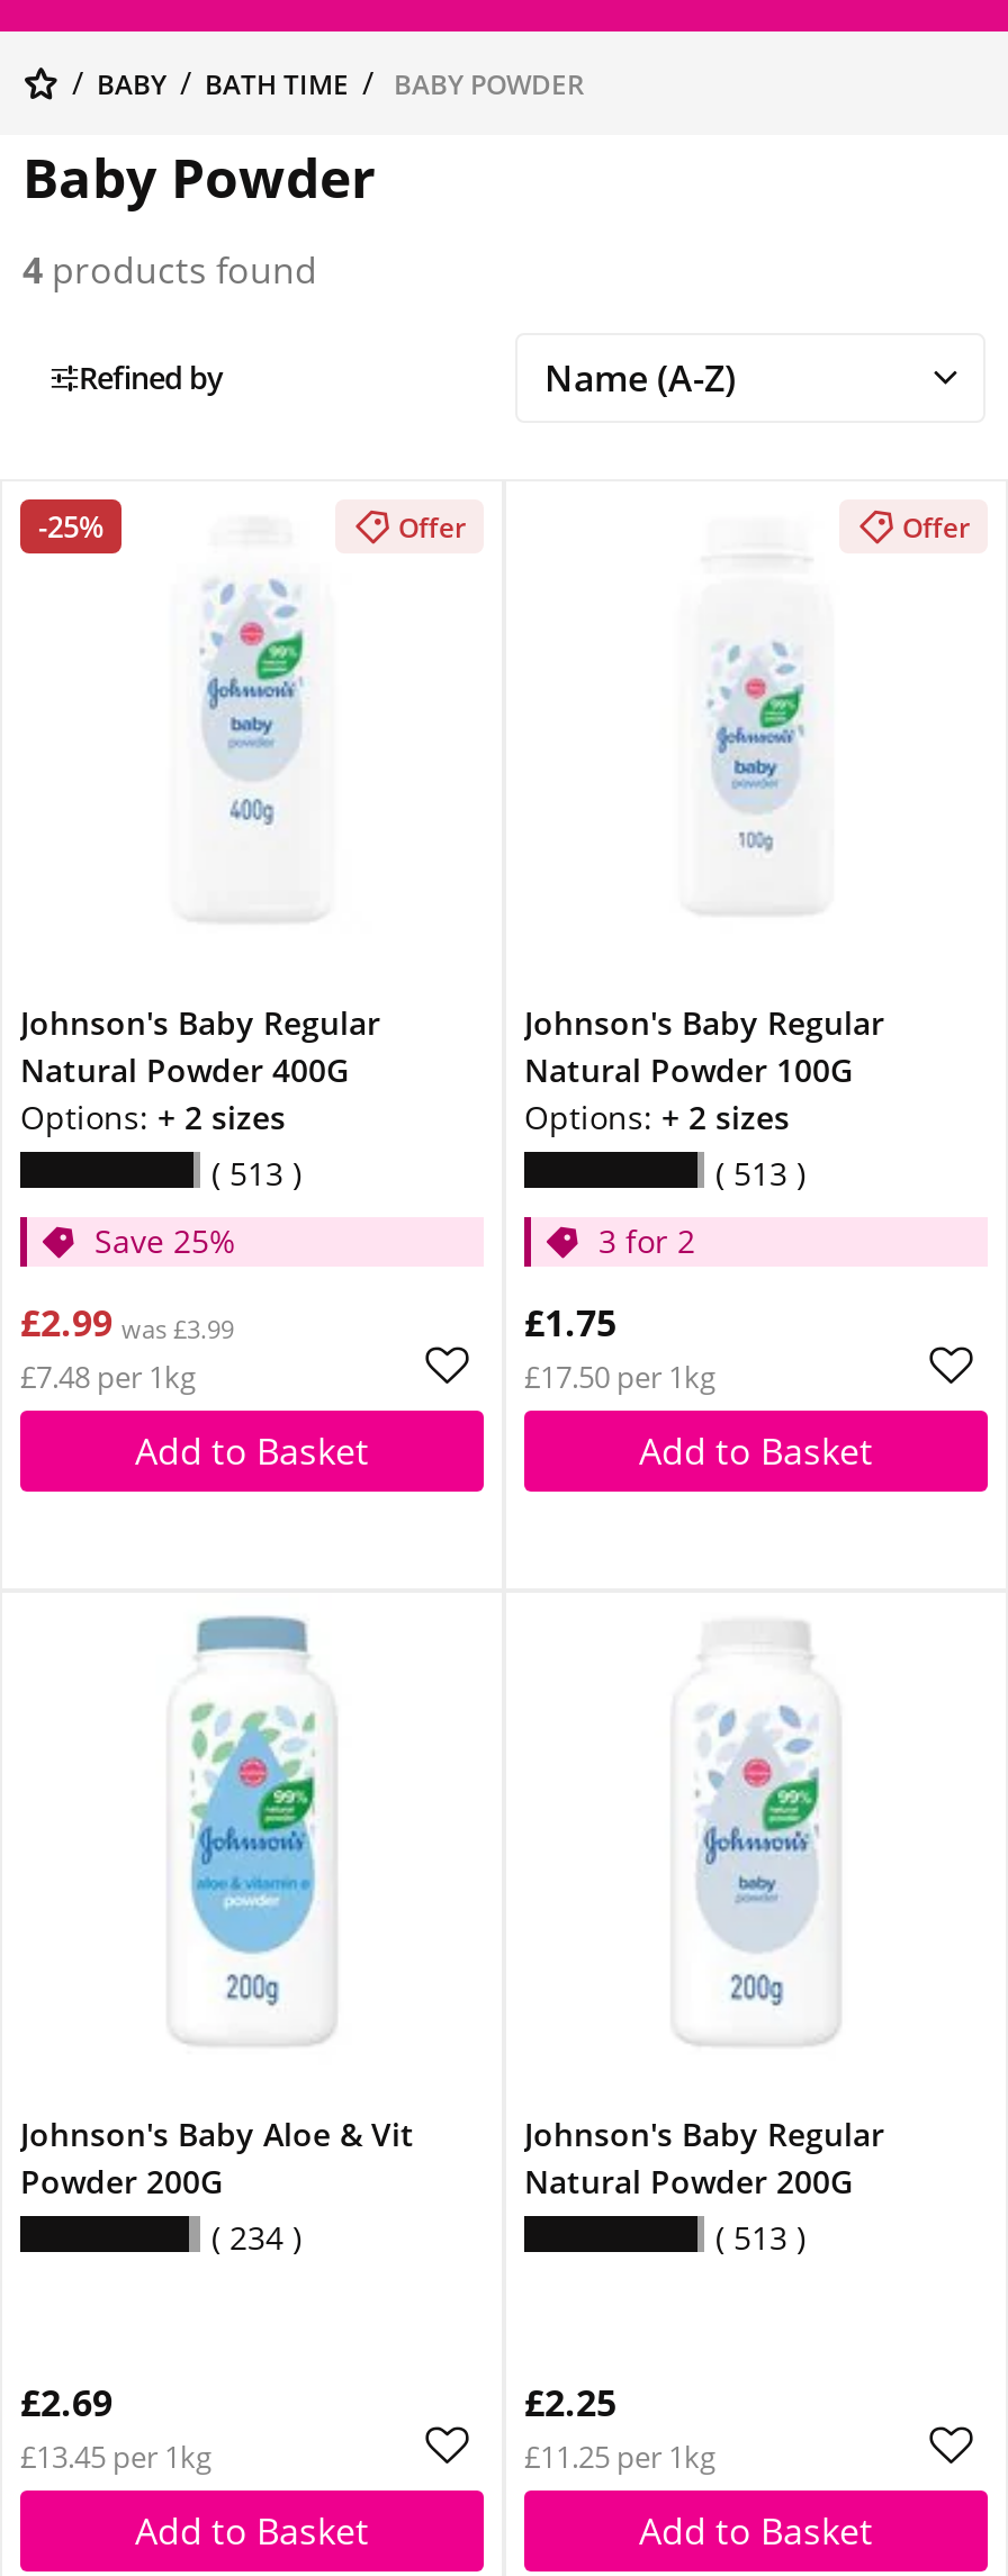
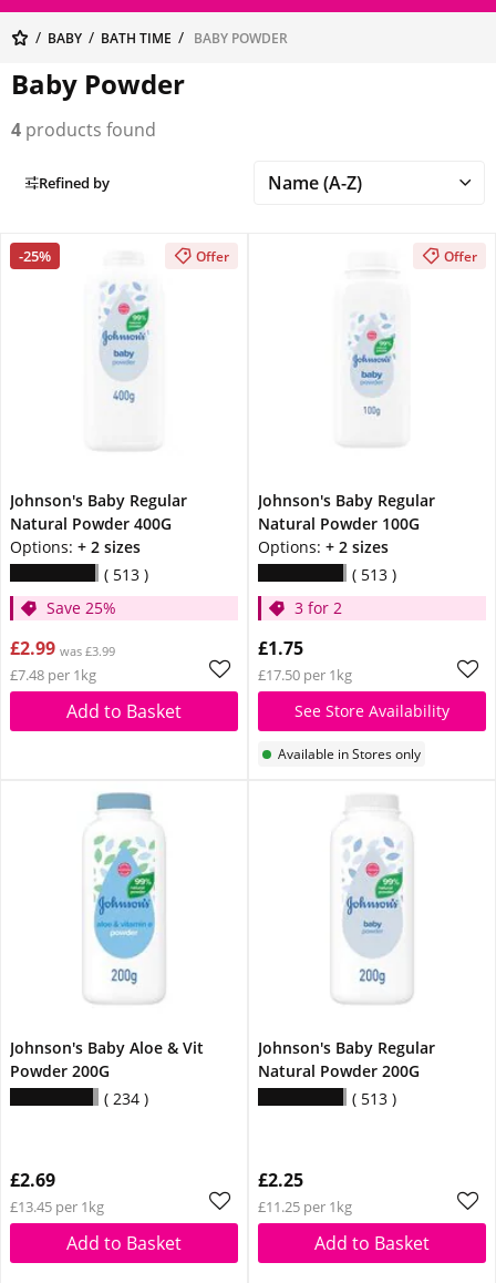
[639,1426,873,1476] Add to Basket -> [278,700,449,763] See Store Availability | Available in Stores only

